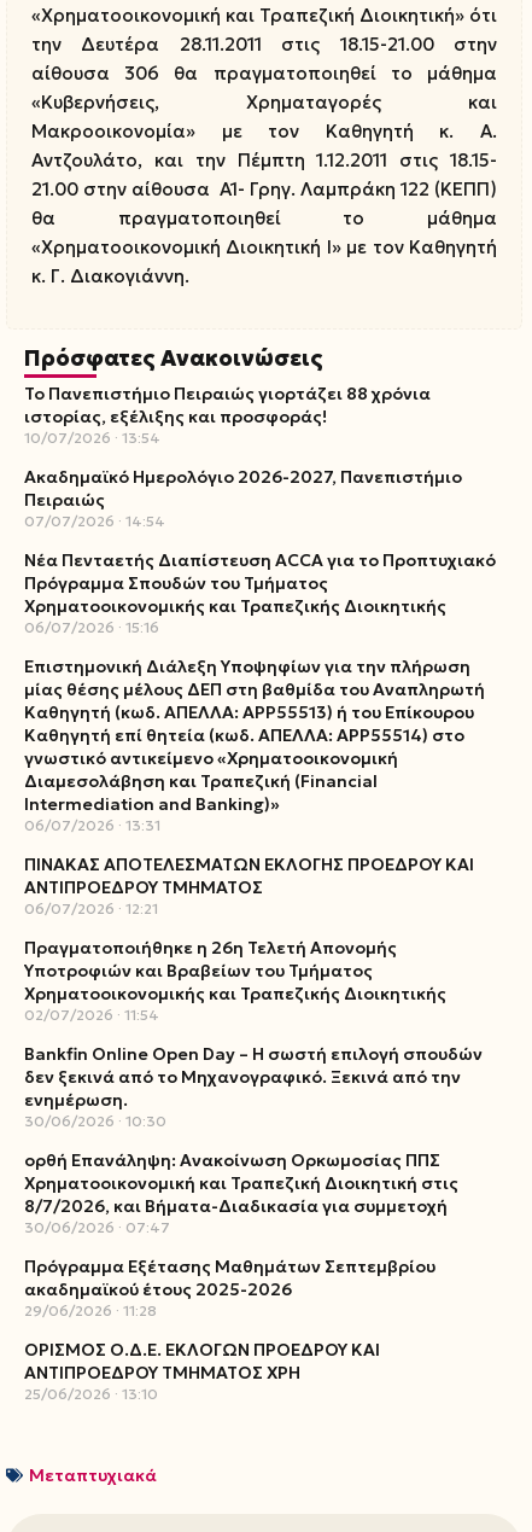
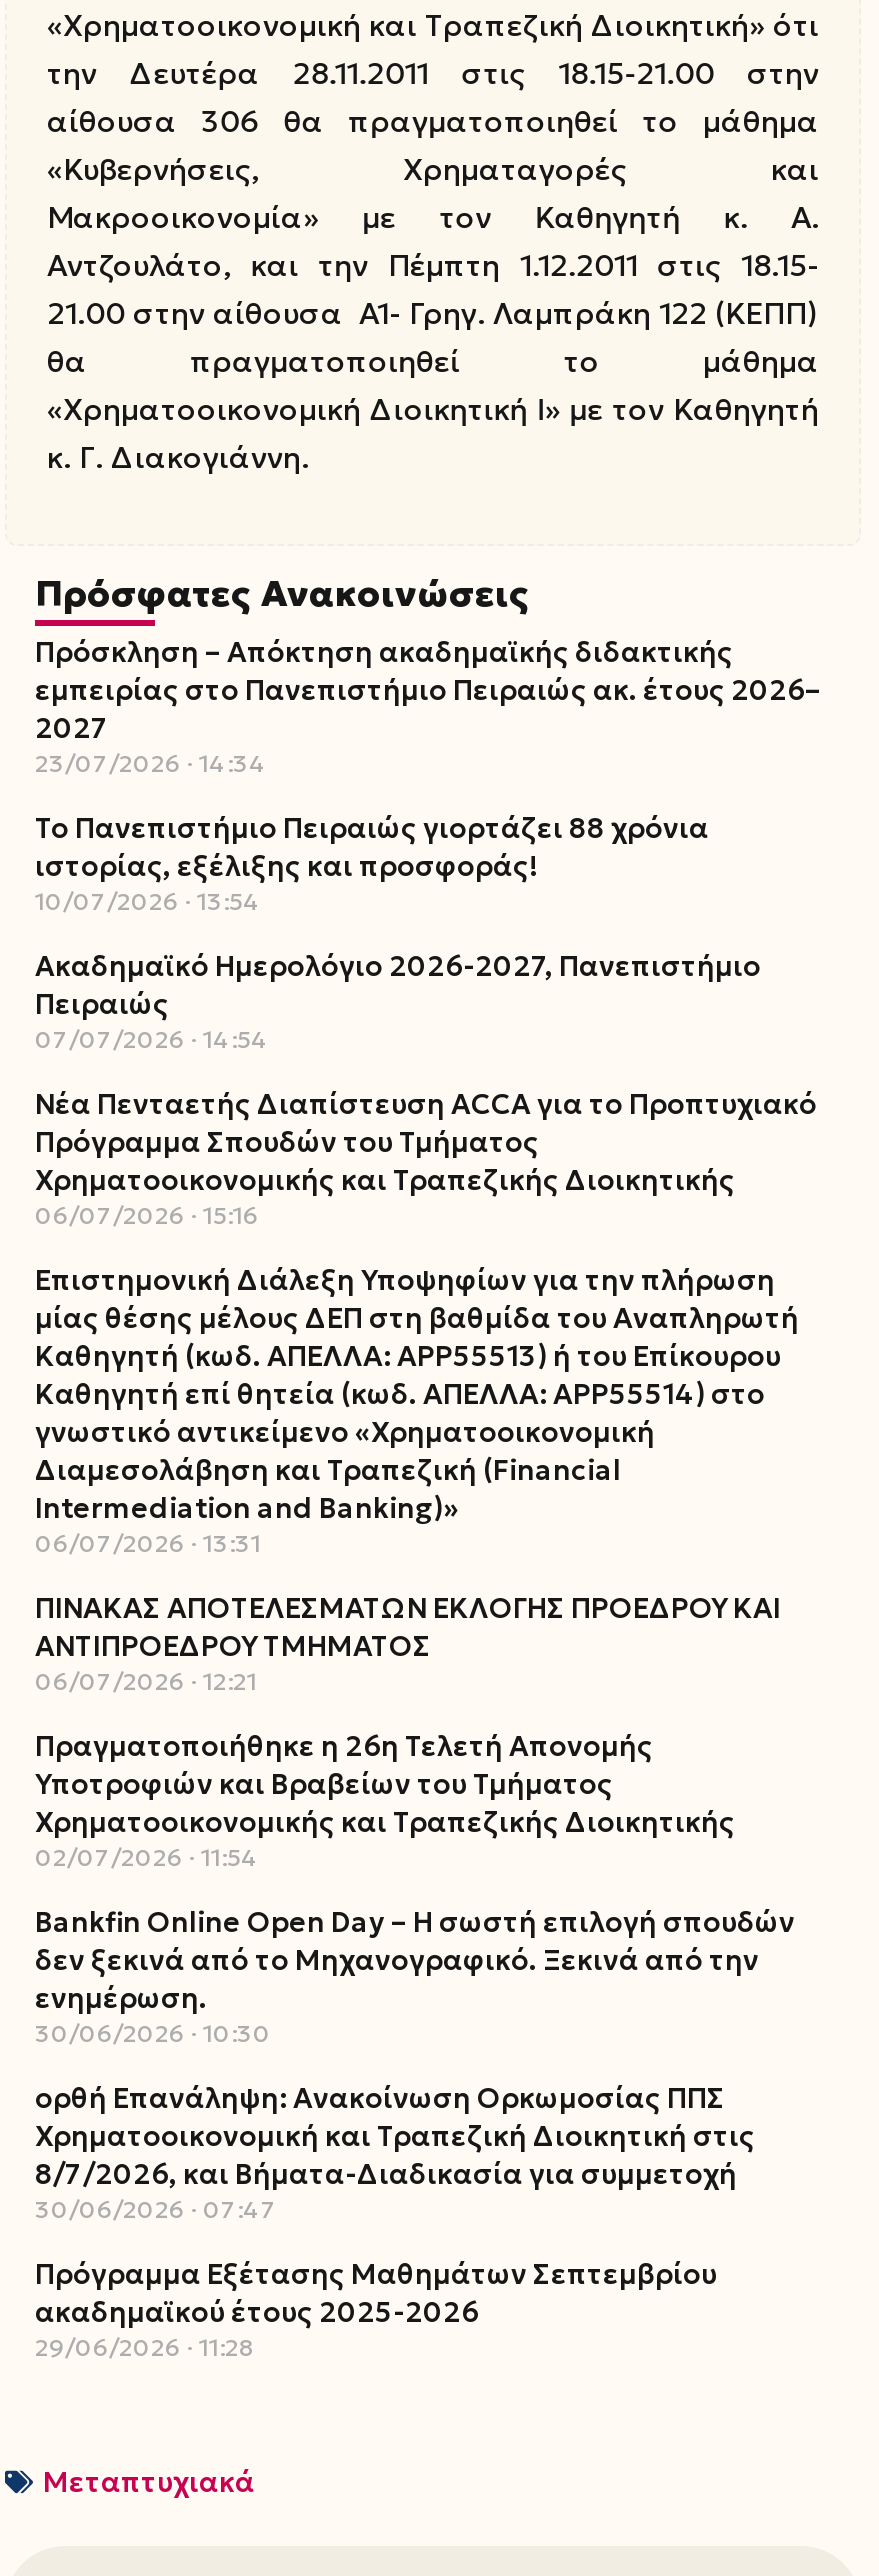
none -> [35,634,821,778] Πρόσκληση – Απόκτηση ακαδημαϊκής διδακτικής | εμπειρίας στο Πανεπιστήμιο Πειραιώς ακ. έτους 2026– | 2027 | 23/07/2026 14:34
moved [24,383,496,1320] -> [35,810,817,2362]: Το Πανεπιστήμιο Πειραιώς γιορτάζει 88 χρόνια | ιστορίας, εξέλιξης και προσφοράς! | 10/07/2026 13:54 | ... | ακαδημαϊκού έτους 2025-2026 | 29/06/2026 11:28
[24,1339,380,1403] ΟΡΙΣΜΟΣ Ο.Δ.Ε. ΕΚΛΟΓΩΝ ΠΡΟΕΔΡΟΥ ΚΑΙ | ΑΝΤΙΠΡΟΕΔΡΟΥ ΤΜΗΜΑΤΟΣ ΧΡΗ | 25/06/2026 13:10 -> none

